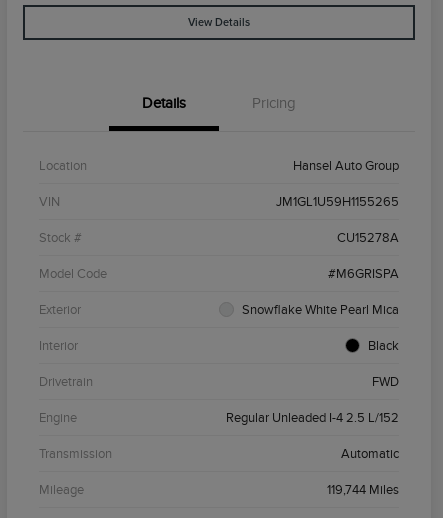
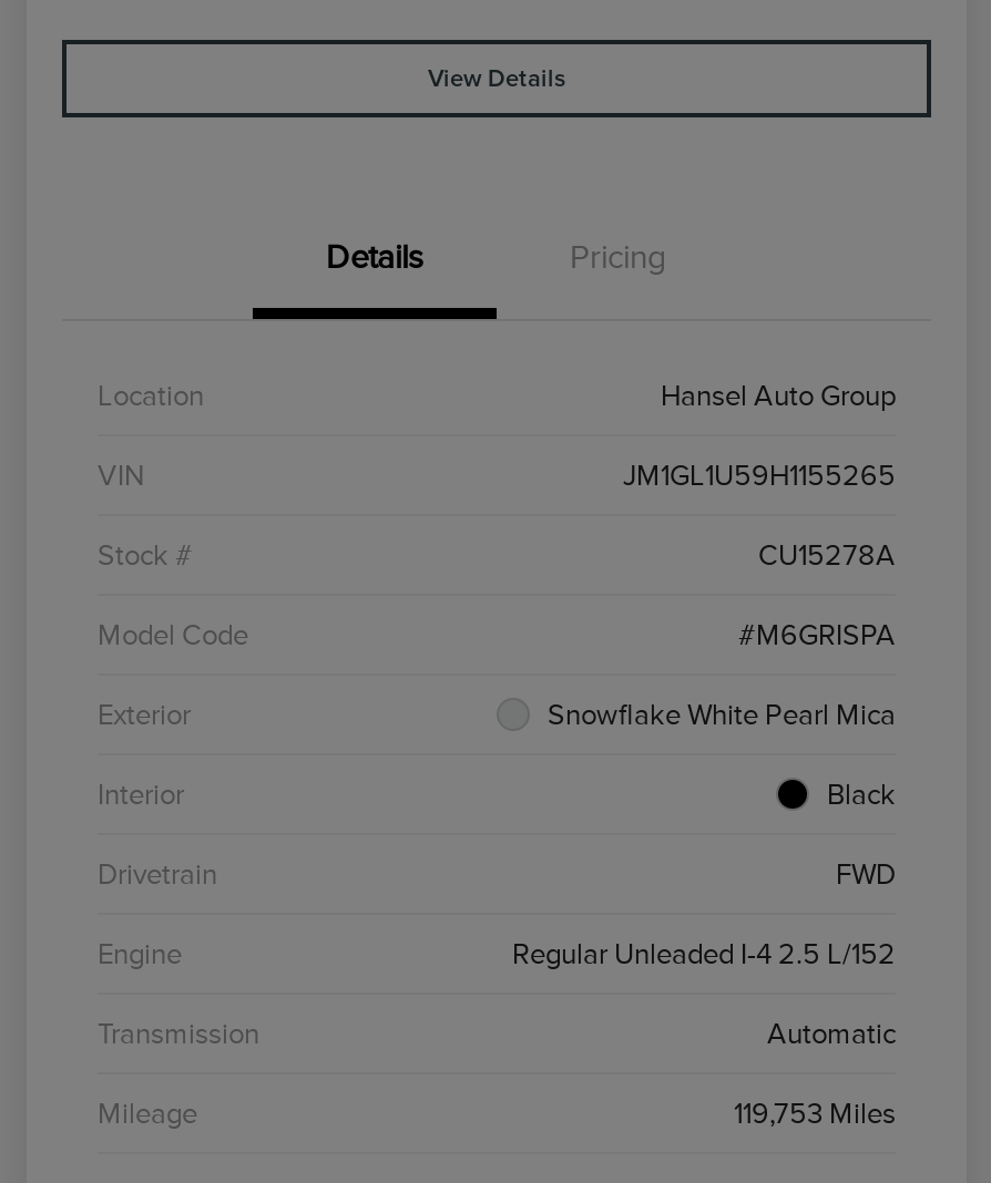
[327,482,399,497] 119,744 Miles -> [734,1097,896,1130] 119,753 Miles

